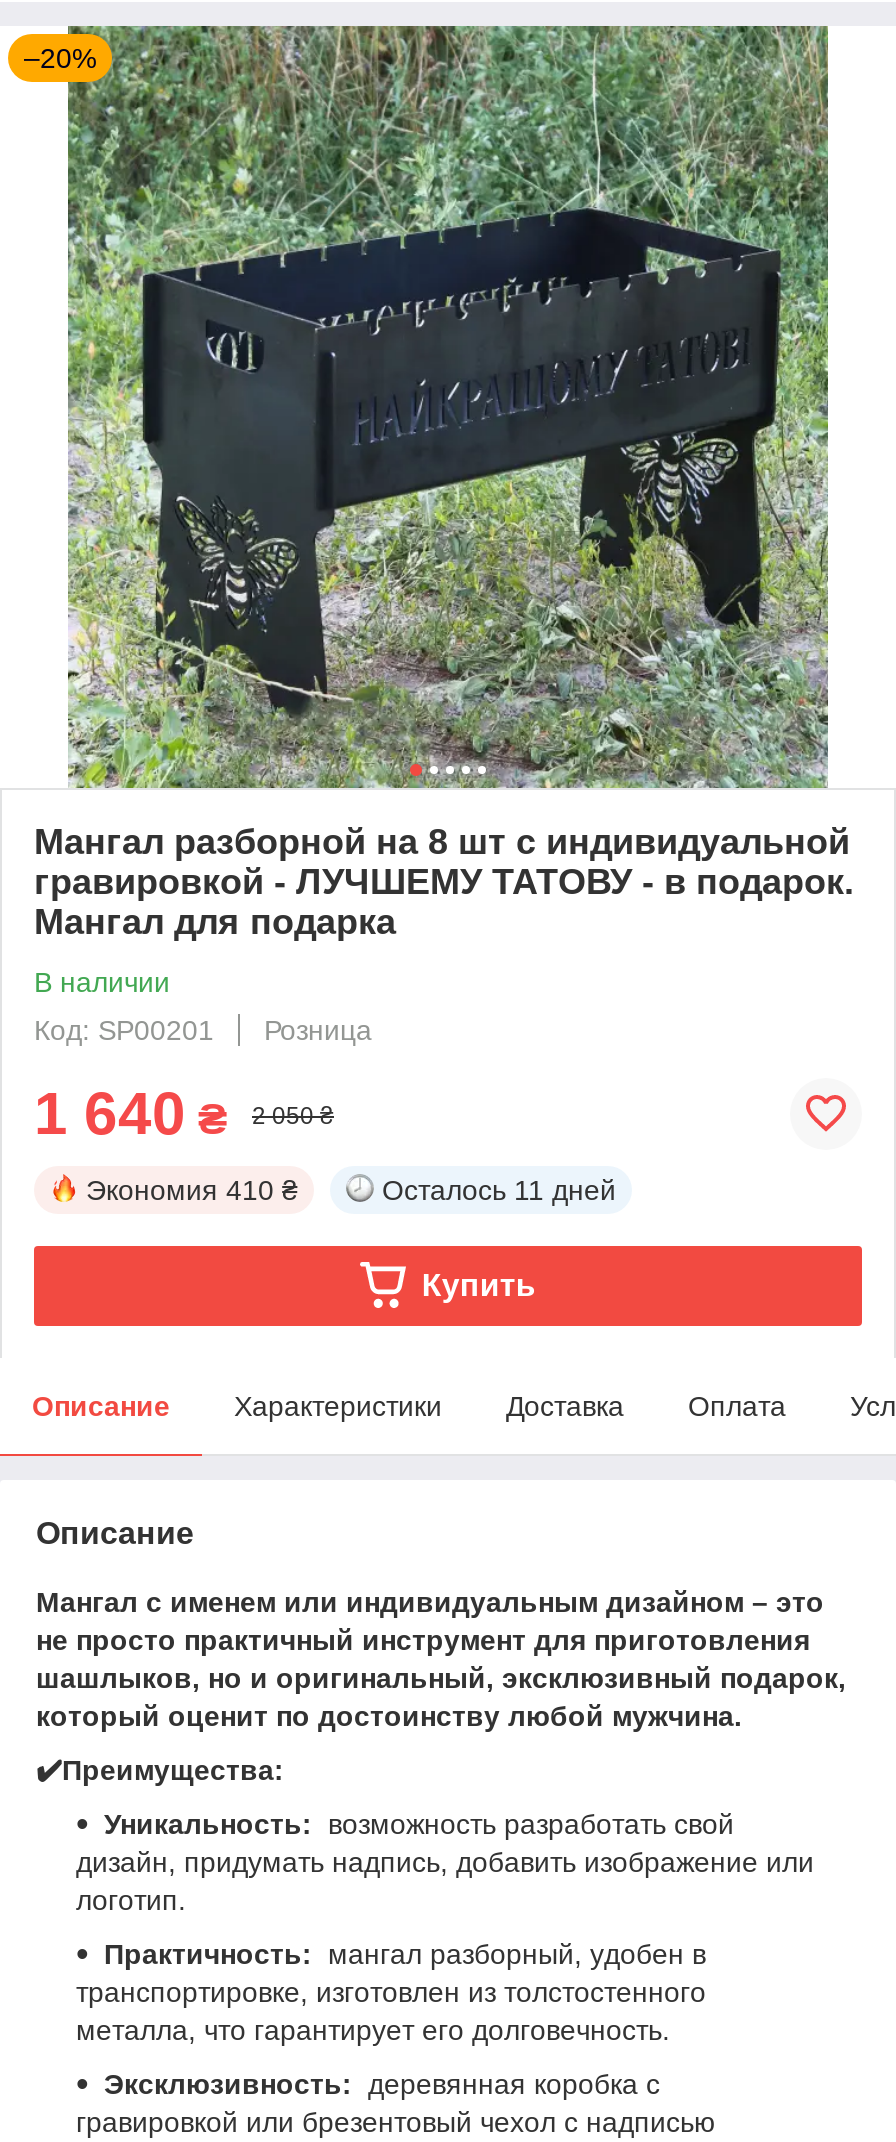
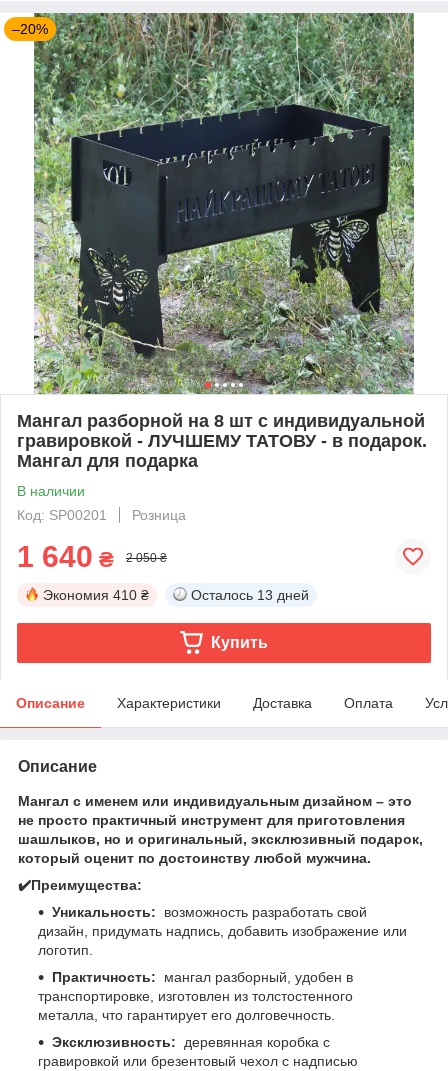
[382,1174,616,1206] Осталось 11 дней -> [191,587,309,603] Осталось 13 дней

